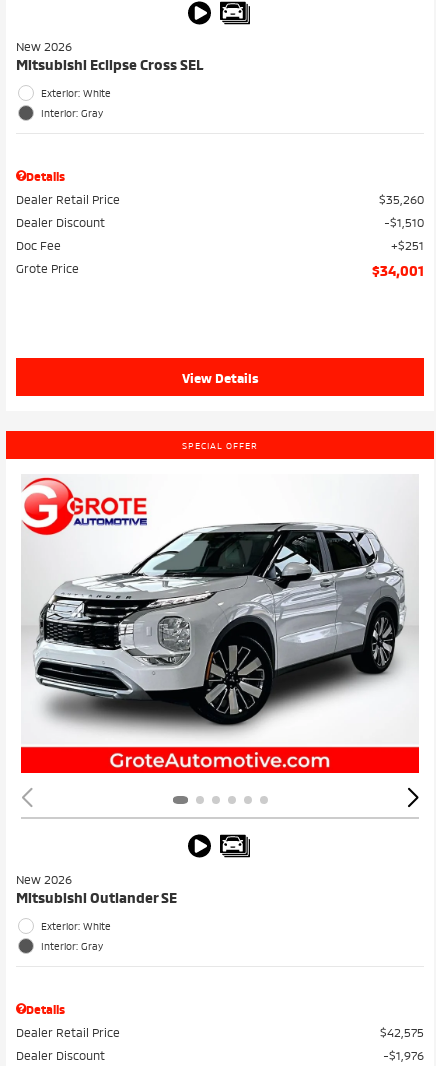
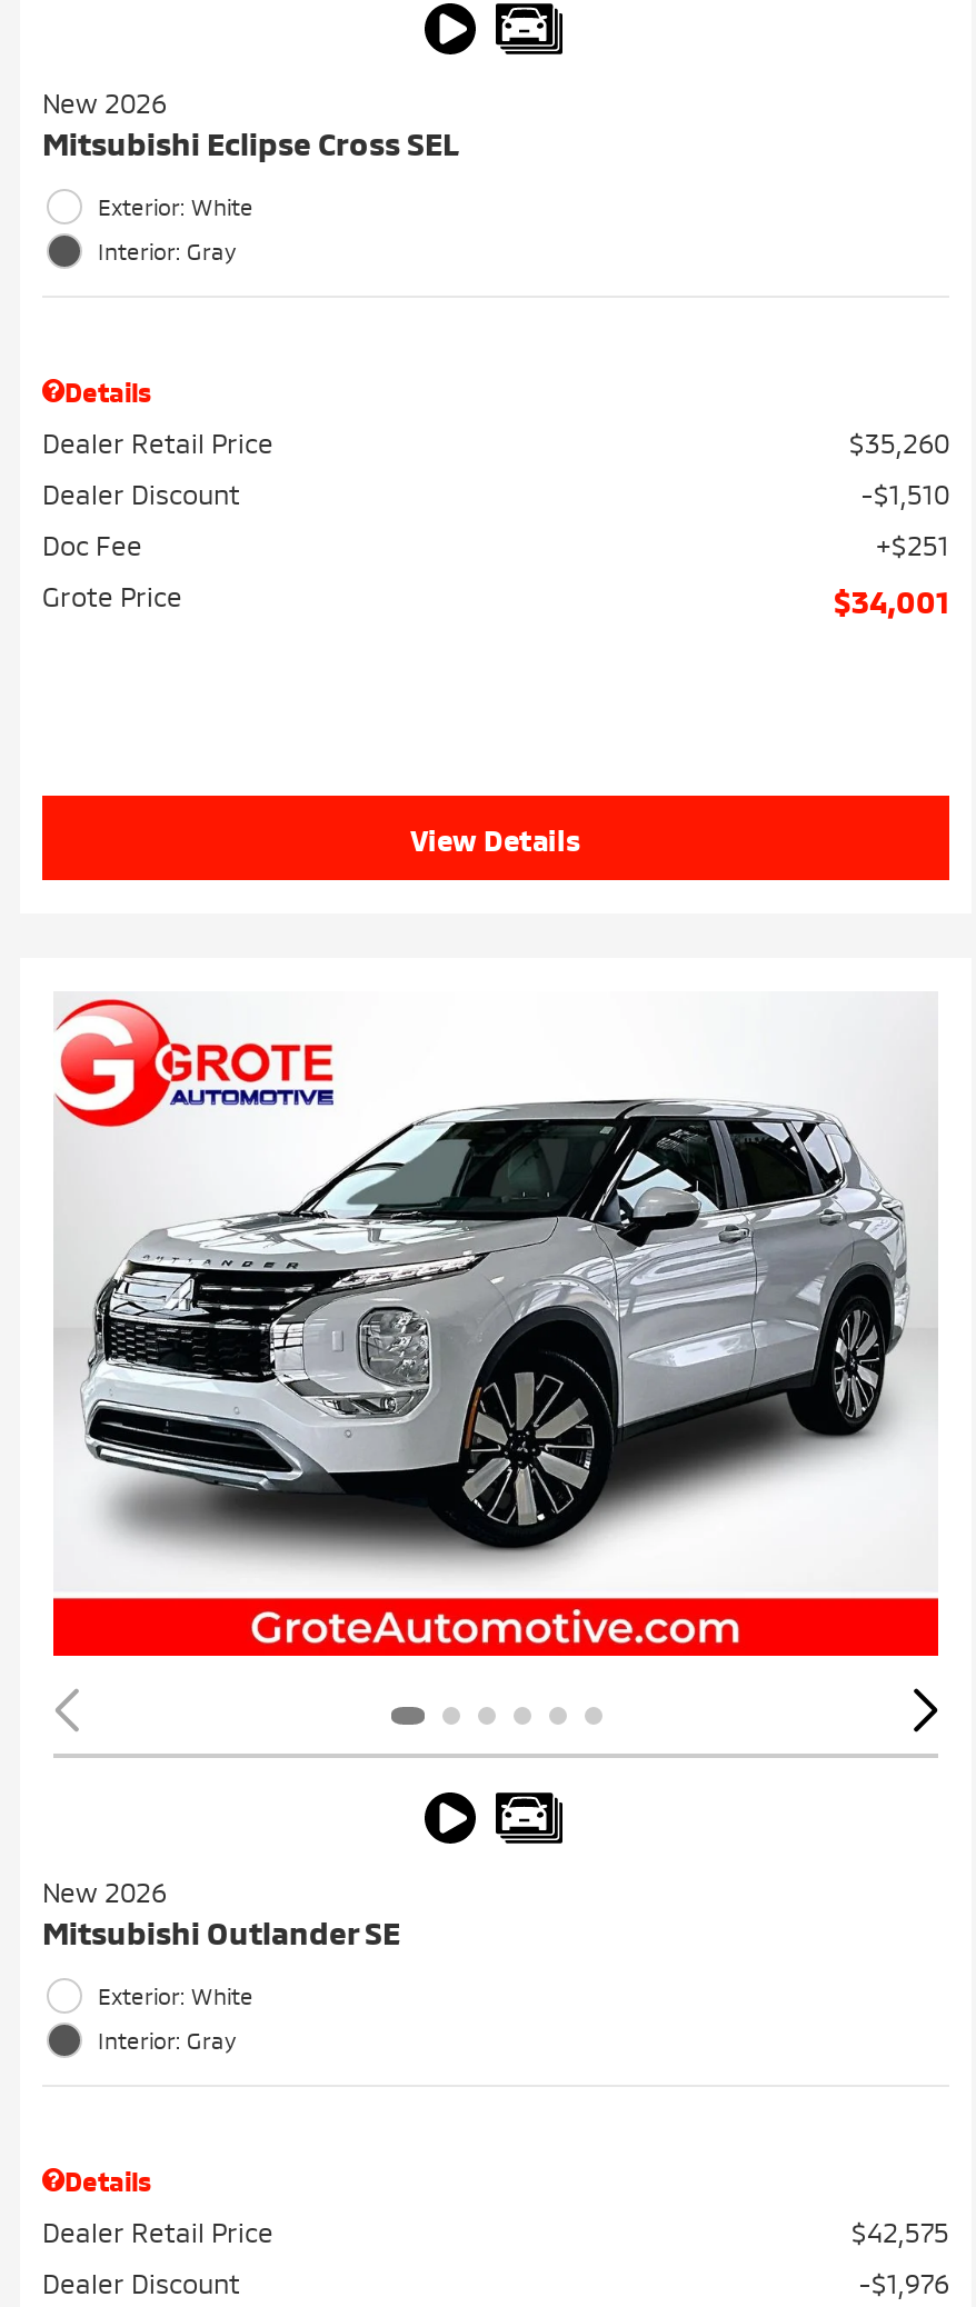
[182,439,258,451] SPECIAL OFFER -> none

